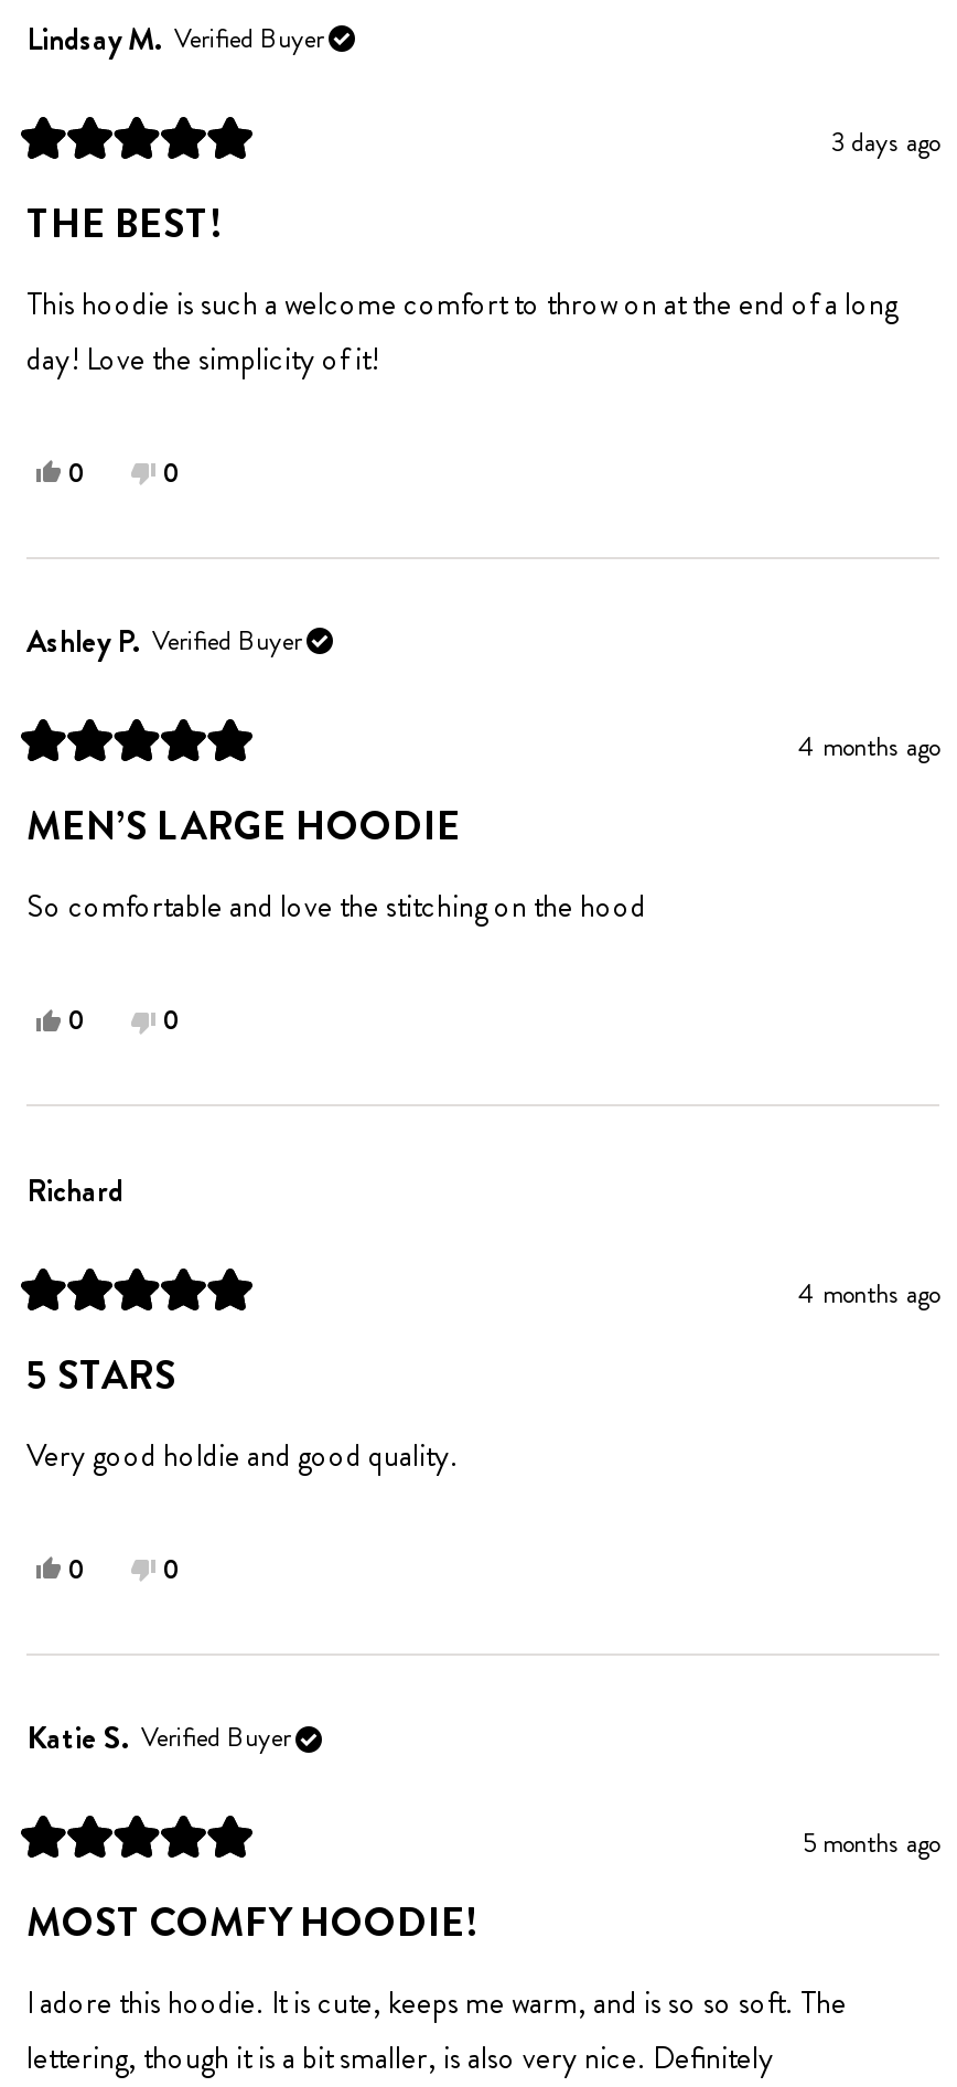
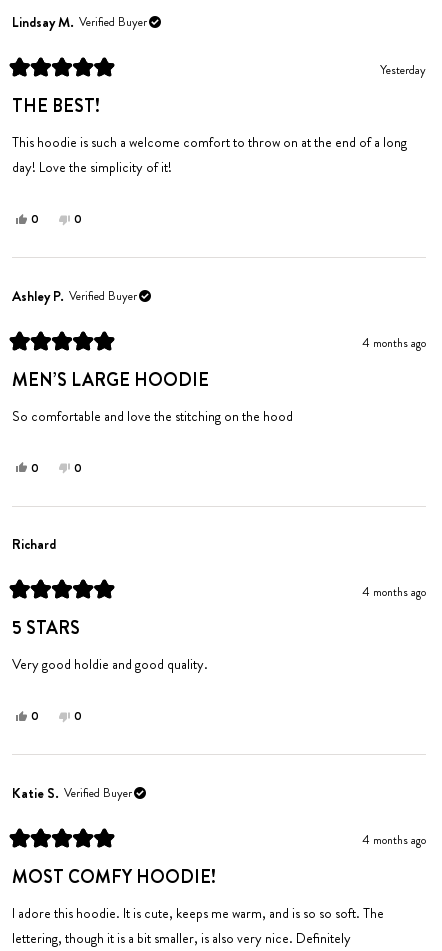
[831,123,939,162] 3 days ago -> [380,61,426,79] Yesterday
[803,1823,939,1863] 5 months ago -> [362,831,426,849] 4 months ago

